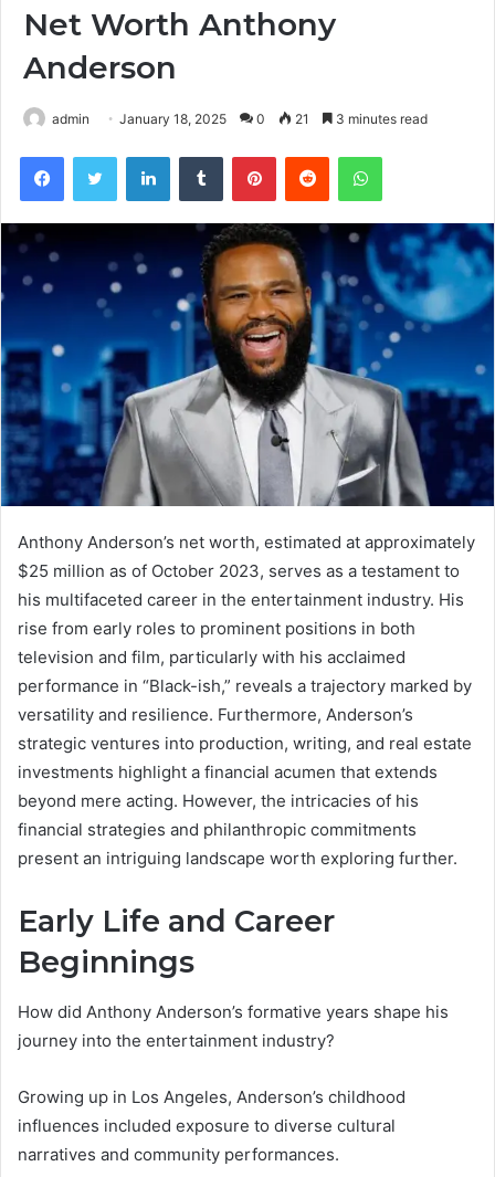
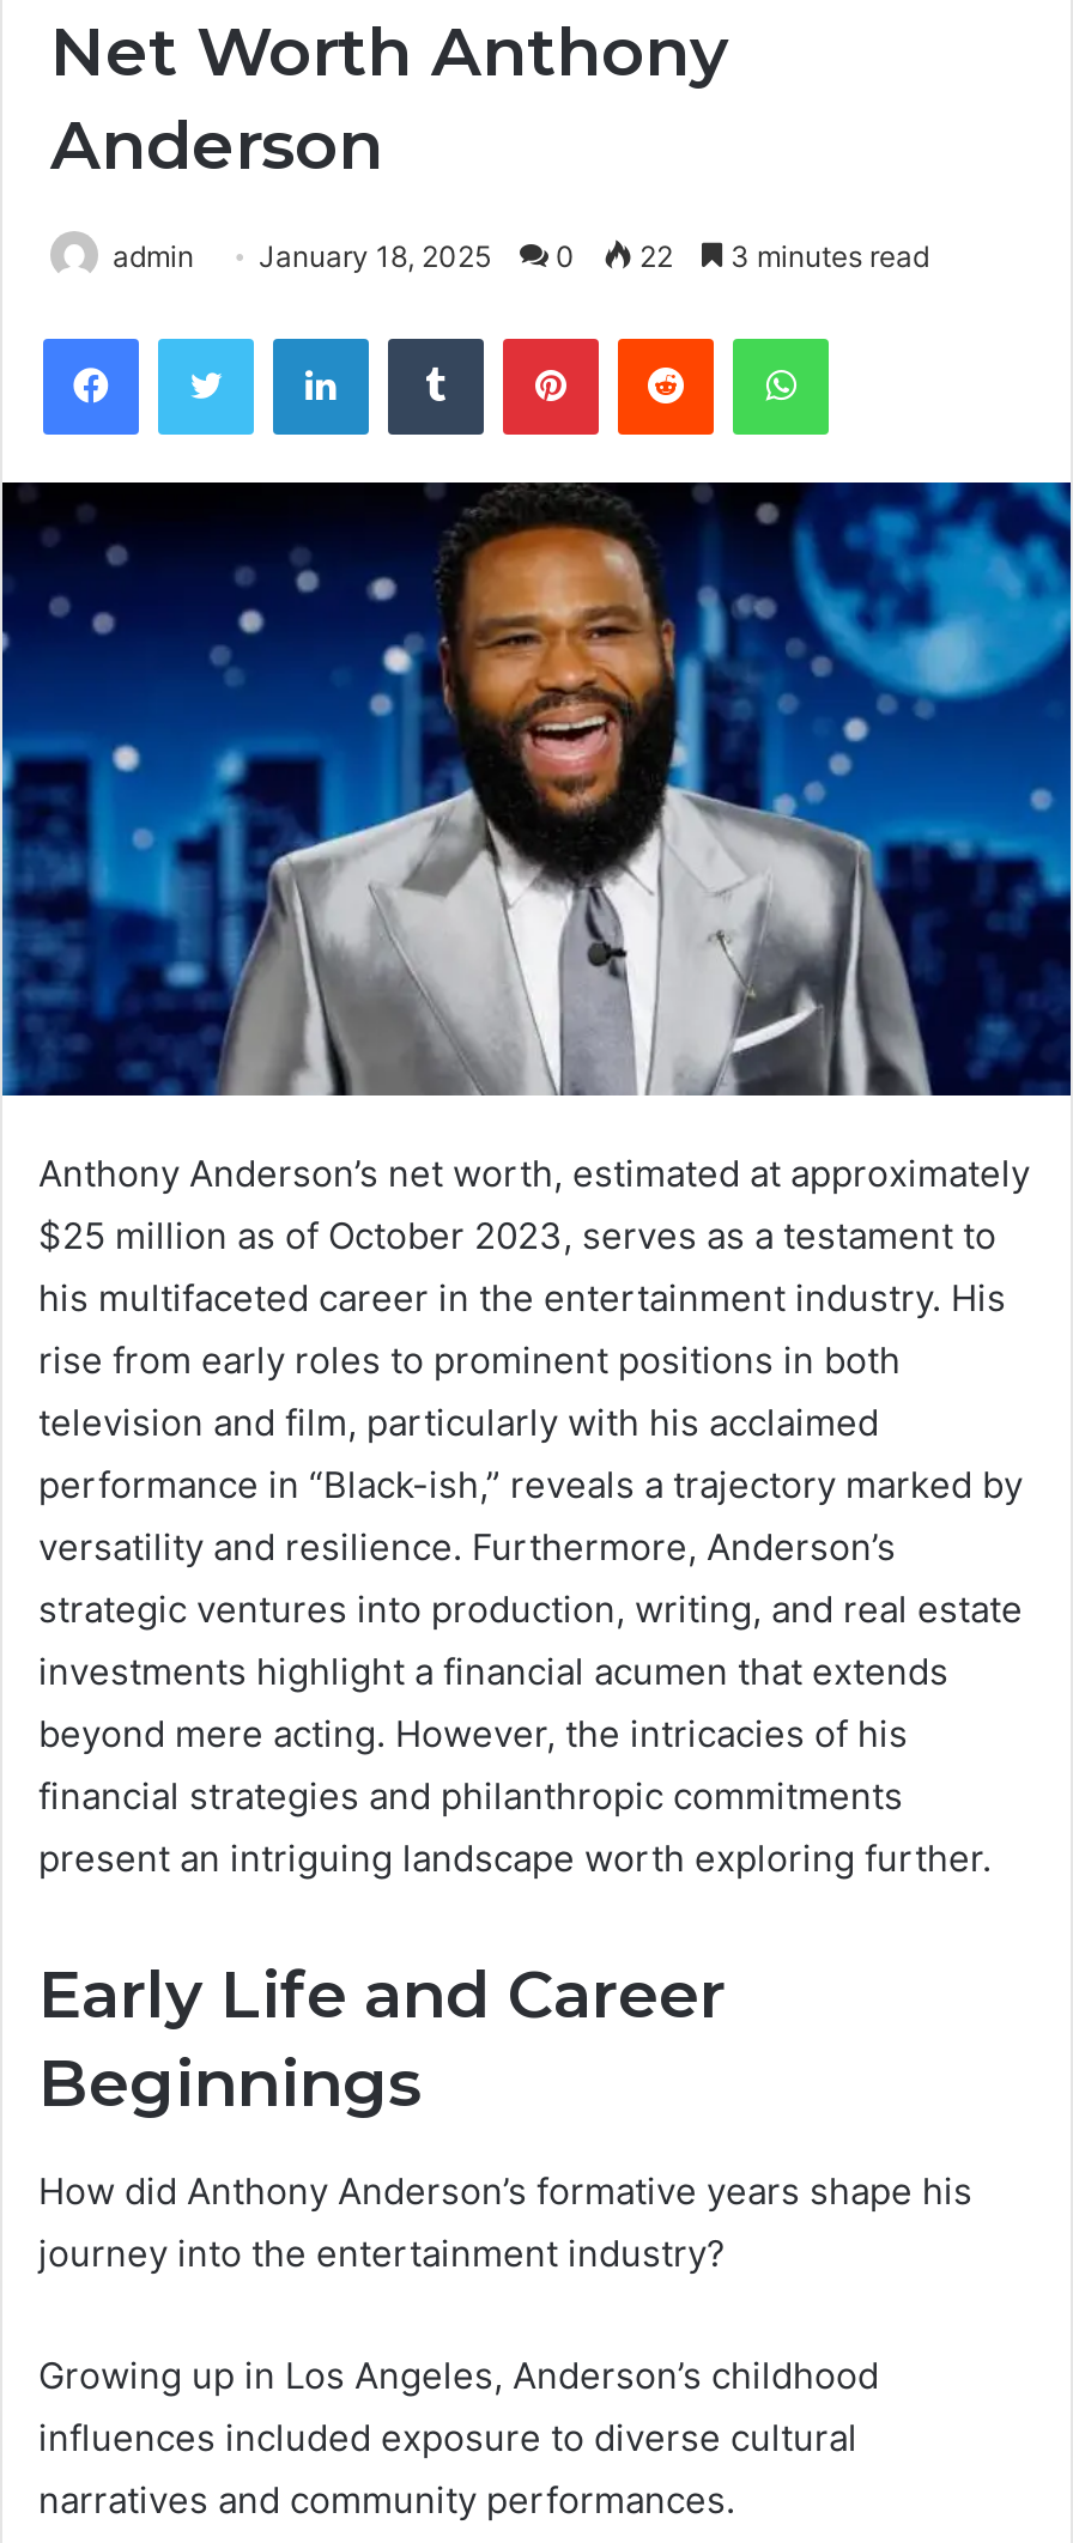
[52,111,428,127] admin January 18, 2025 0 21 3 minutes read -> [113,239,929,275] admin January 18, 2025 0 22 3 minutes read

